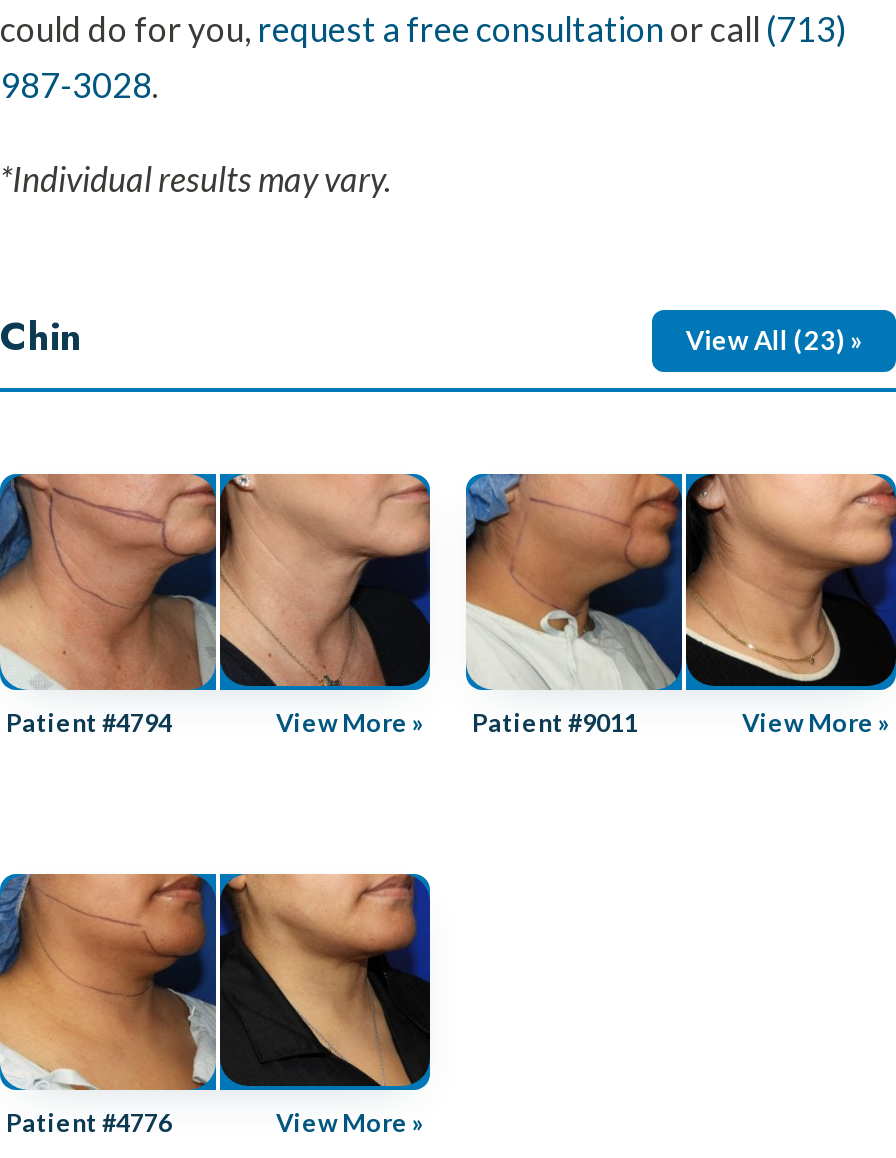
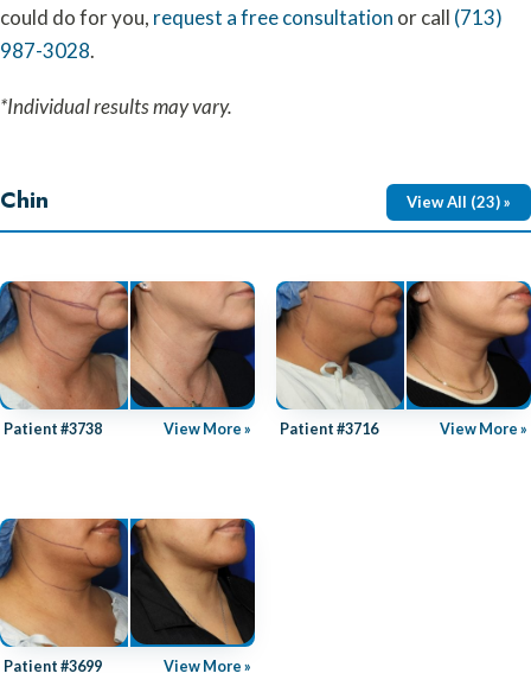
[6,708,172,738] Patient #4794 -> [4,420,102,438] Patient #3738
[276,708,638,738] View More » Patient #9011 -> [164,420,378,438] View More » Patient #3716
[6,1108,172,1138] Patient #4776 -> [4,657,102,675] Patient #3699

